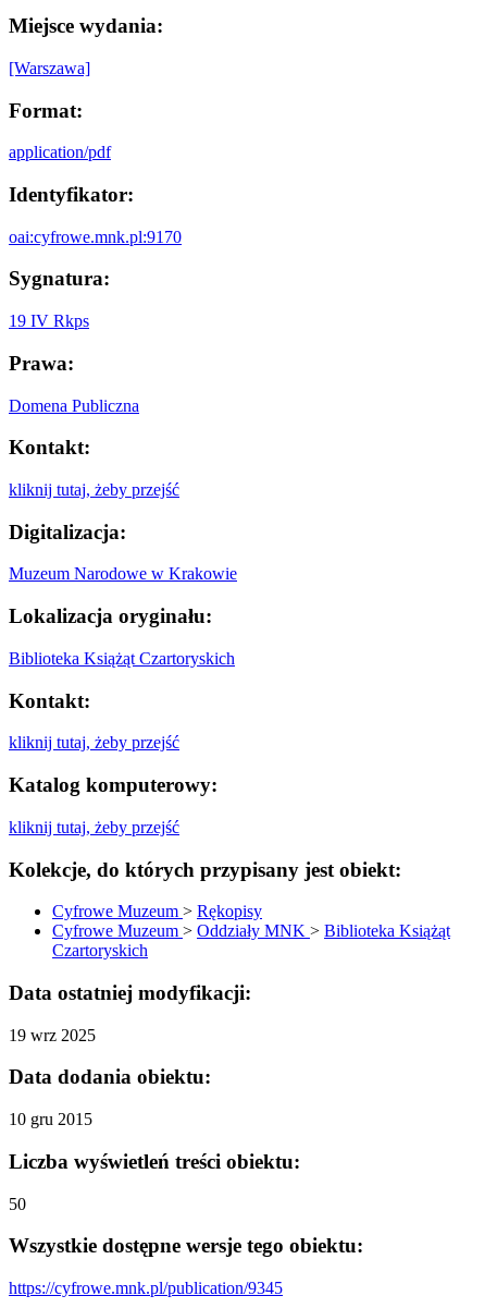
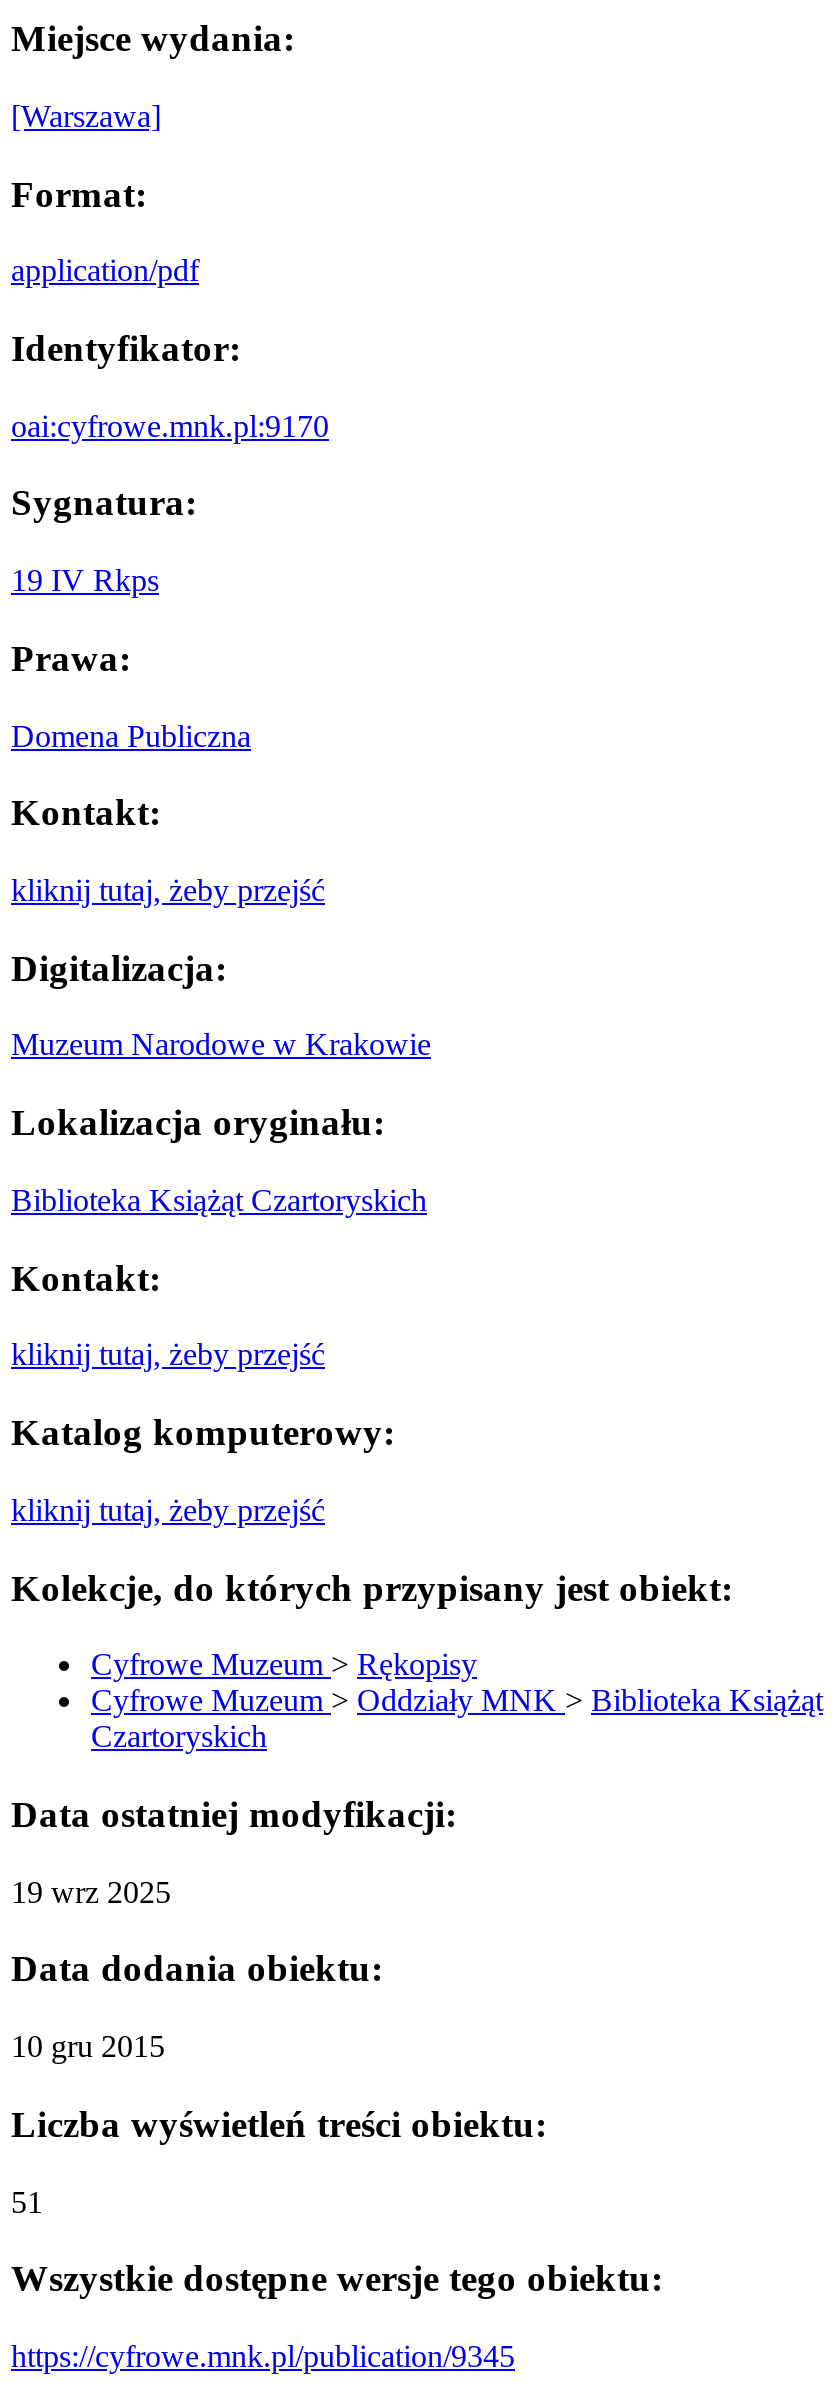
[9,1194,26,1213] 50 -> [11,2184,43,2218] 51

